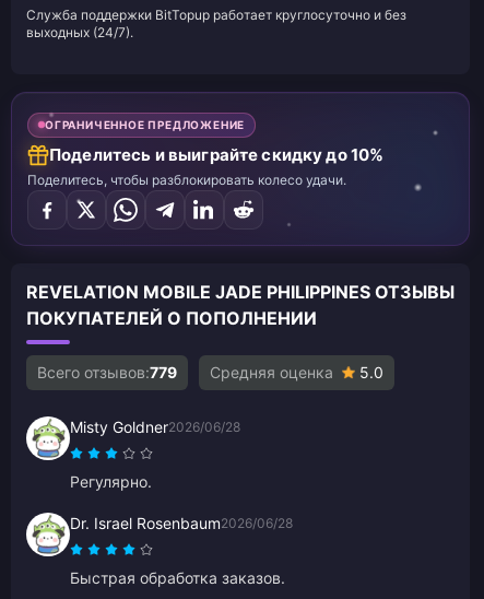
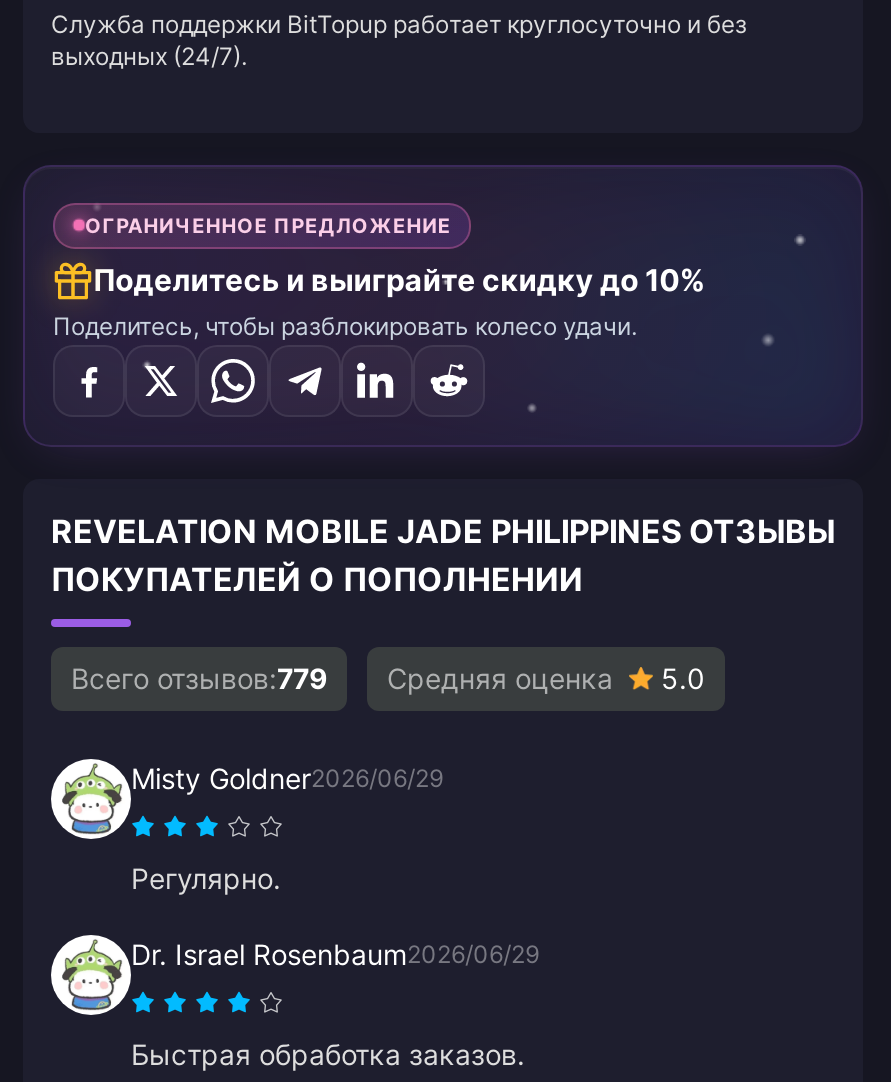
[70,417,240,436] Misty Goldner2026/06/28 -> [131,761,443,795] Misty Goldner2026/06/29
[70,514,293,532] Dr. Israel Rosenbaum2026/06/28 -> [131,937,539,971] Dr. Israel Rosenbaum2026/06/29

